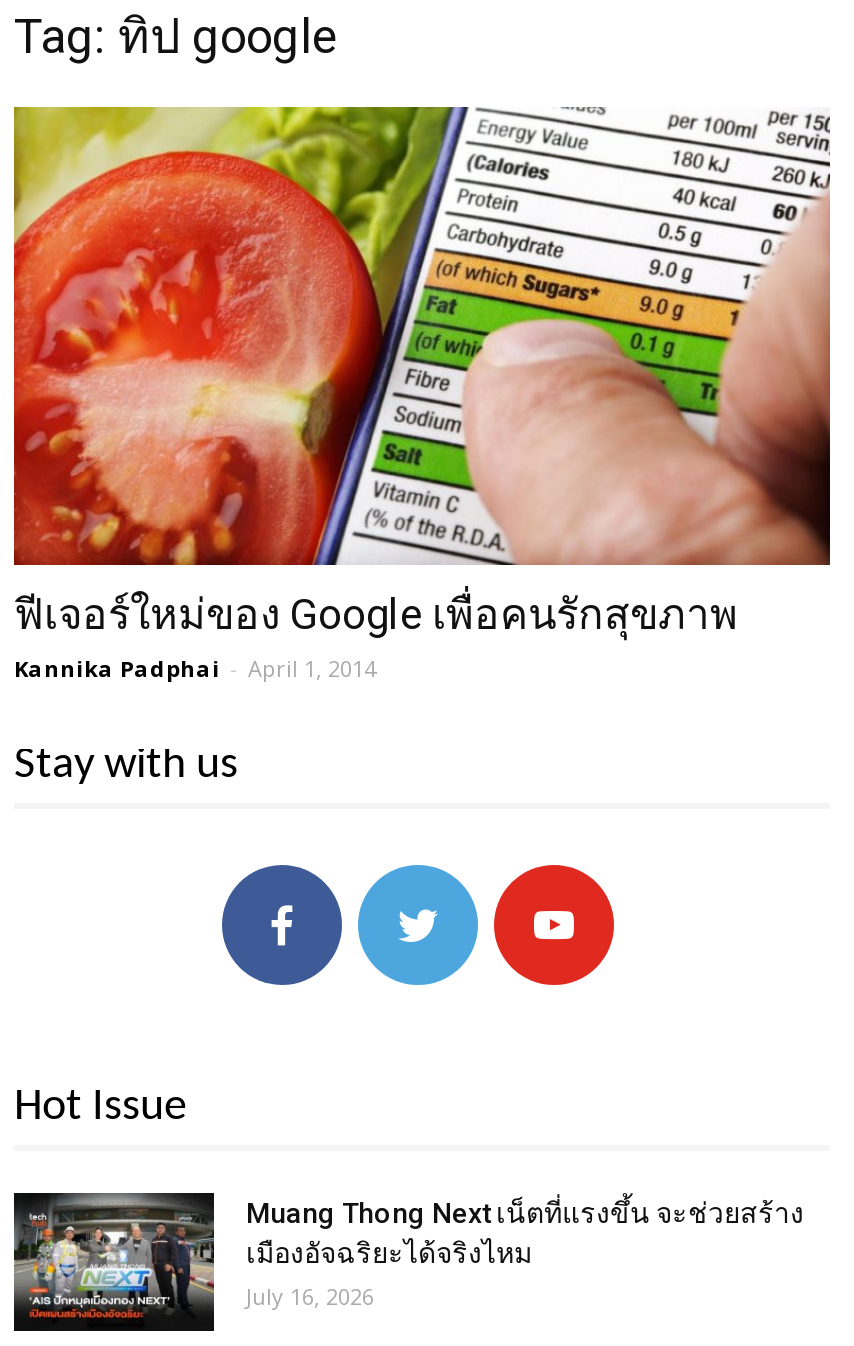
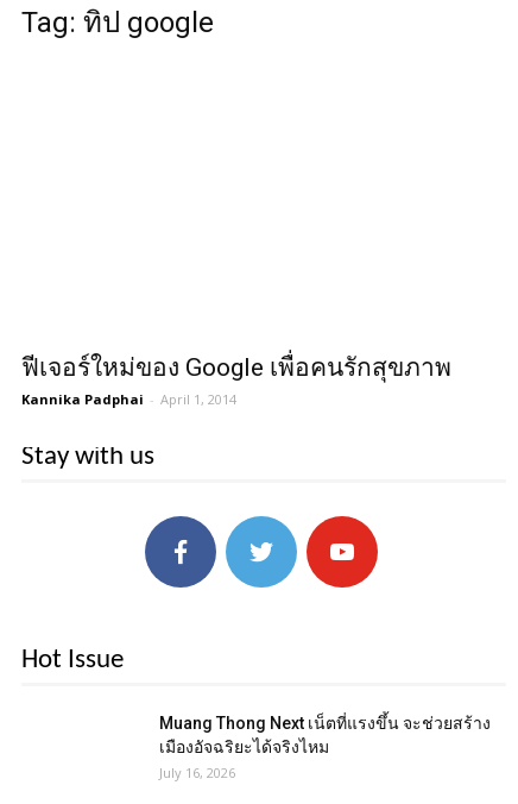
[12,105,832,567] [image] -> none
[12,1191,216,1335] [image] -> none

